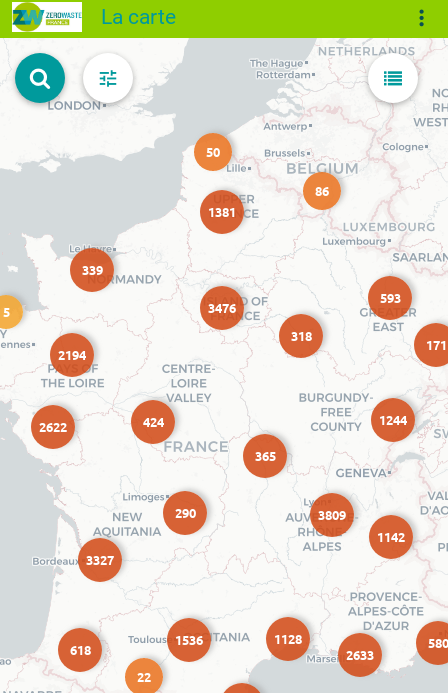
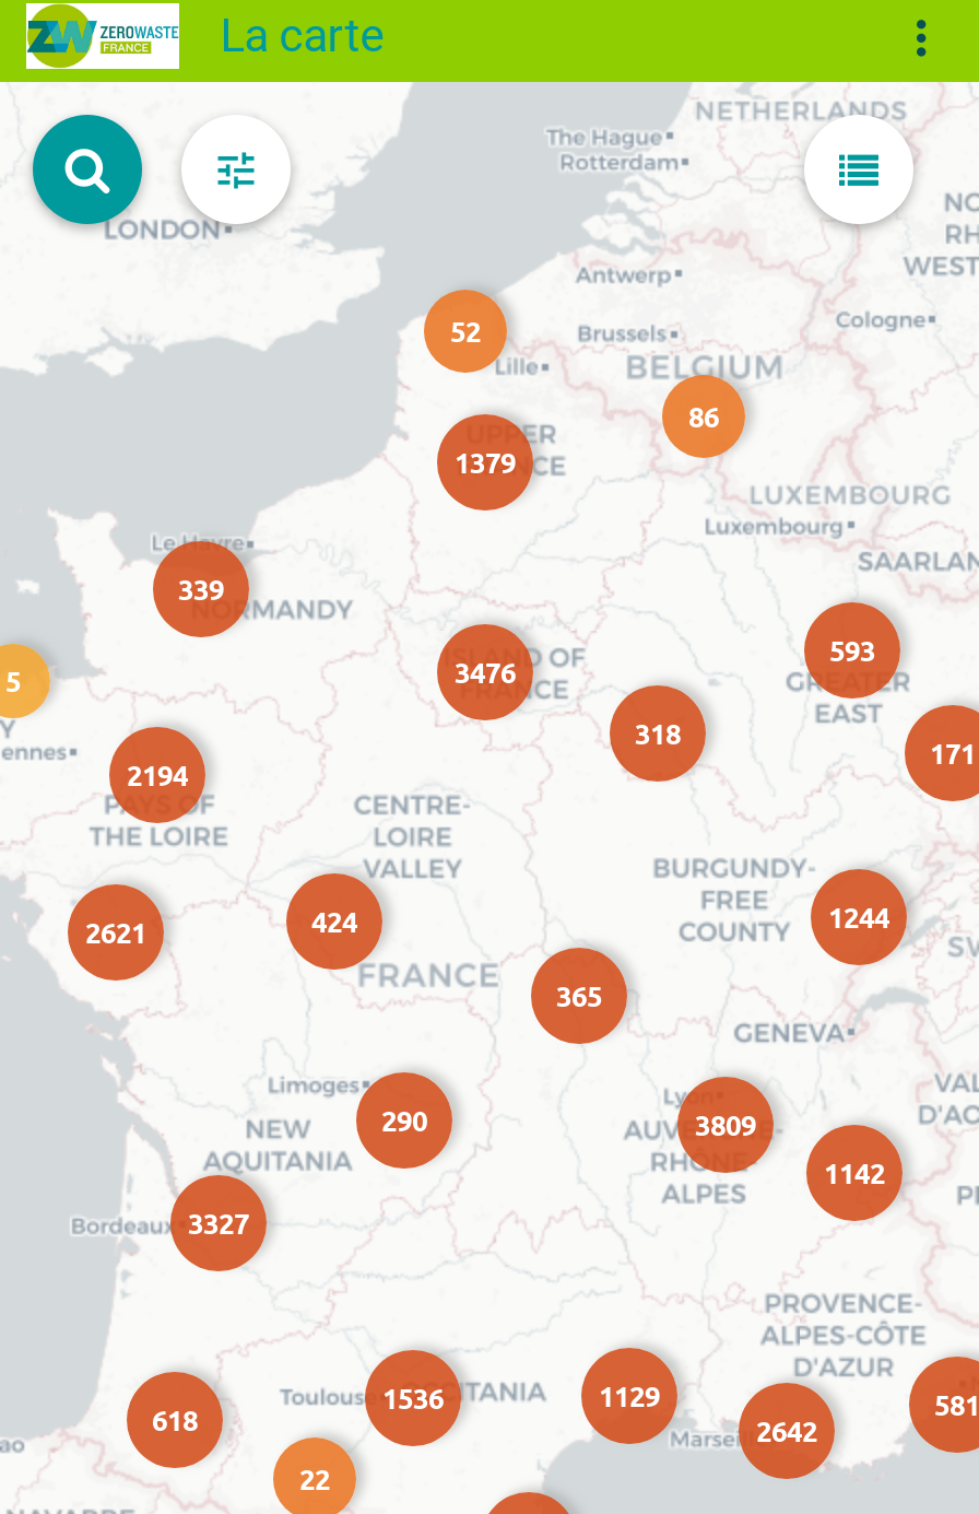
[206,143,220,160] 50 -> [450,312,481,349] 52
[208,203,236,220] 1381 -> [455,443,516,480] 1379
[39,418,67,435] 2622 -> [85,913,146,950] 2621
[274,630,302,647] 1128 -> [599,1376,660,1413] 1129
[427,634,448,651] 580 -> [934,1385,979,1422] 581
[346,646,374,663] 2633 -> [756,1411,817,1448] 2642

